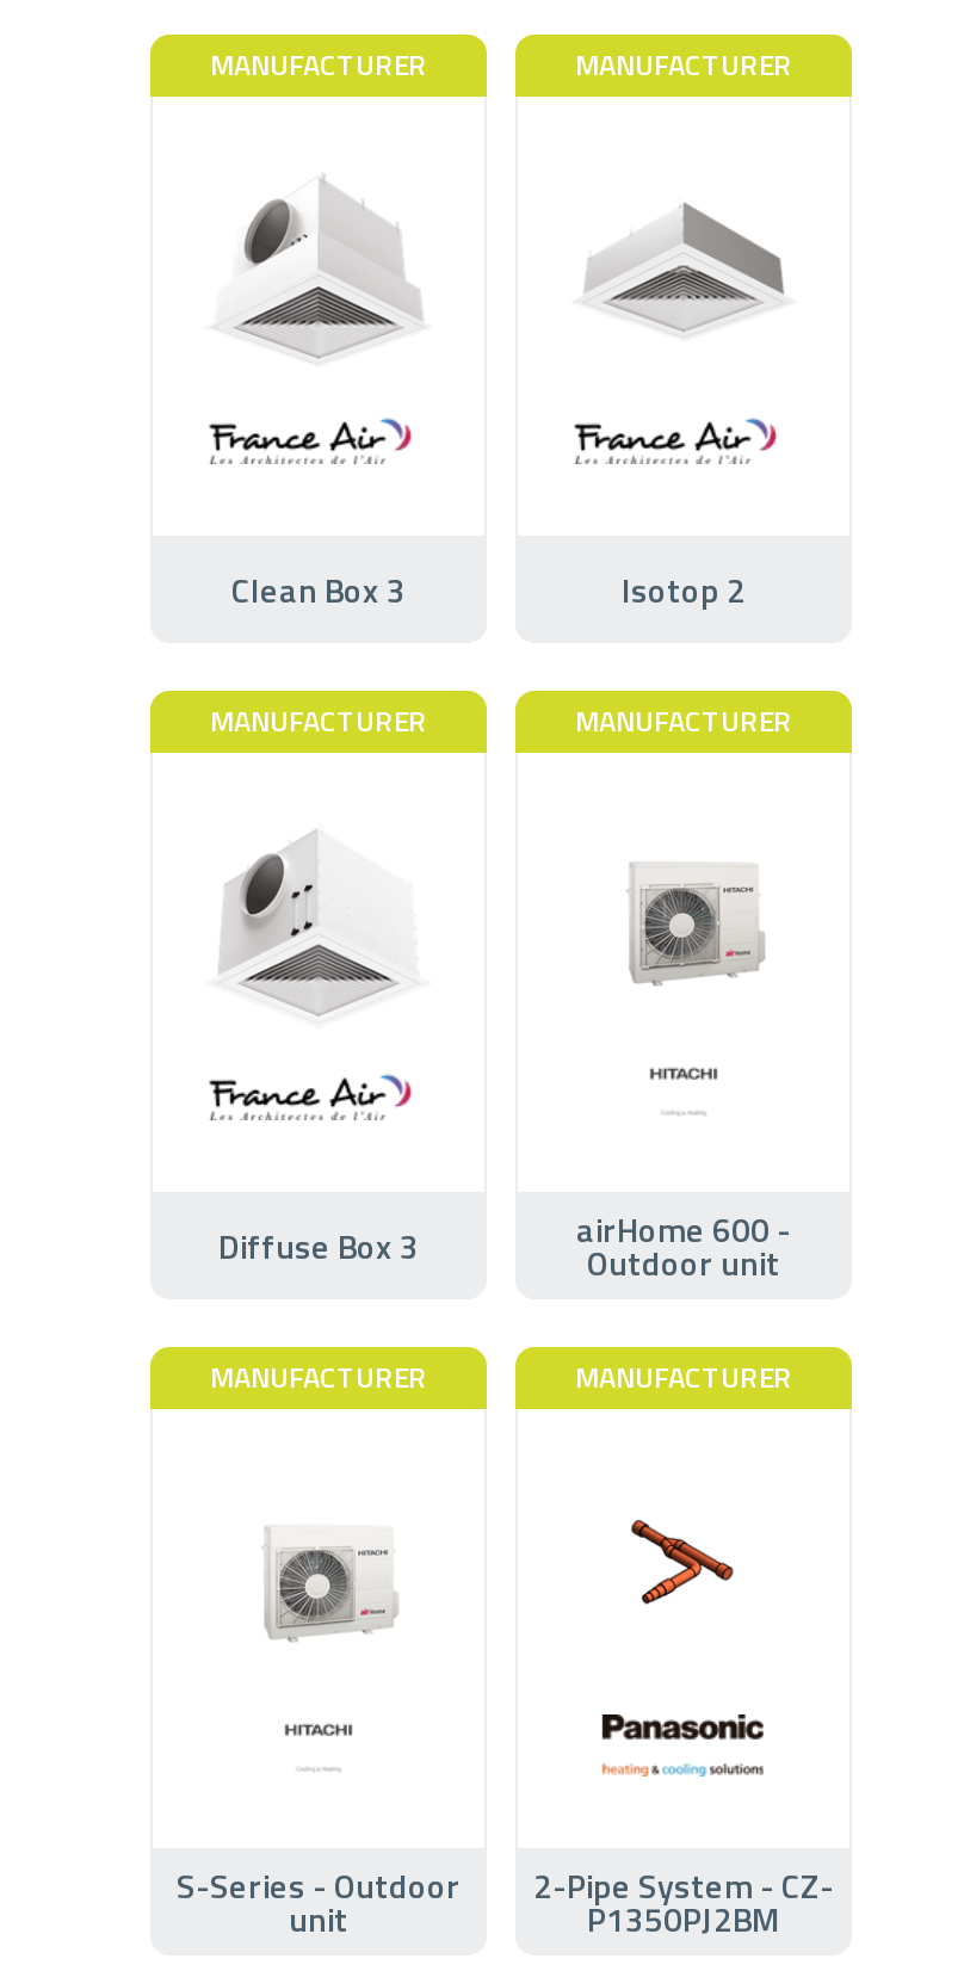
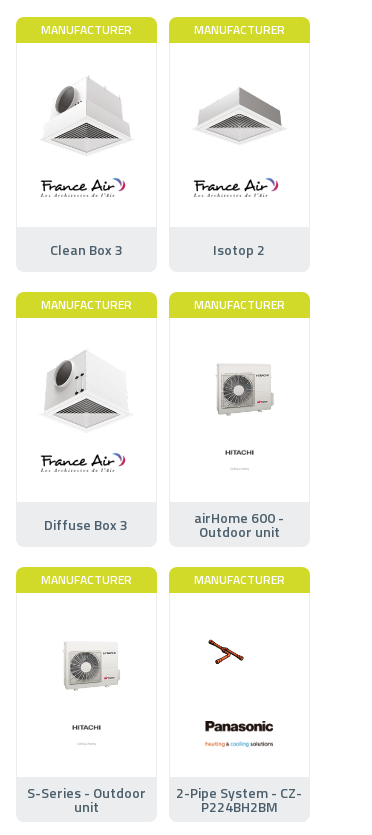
[611,1519,735,1607] [image] -> [207,639,260,674] [image]
[587,1892,780,1943] P1350PJ2BM -> [201,796,278,817] P224BH2BM

